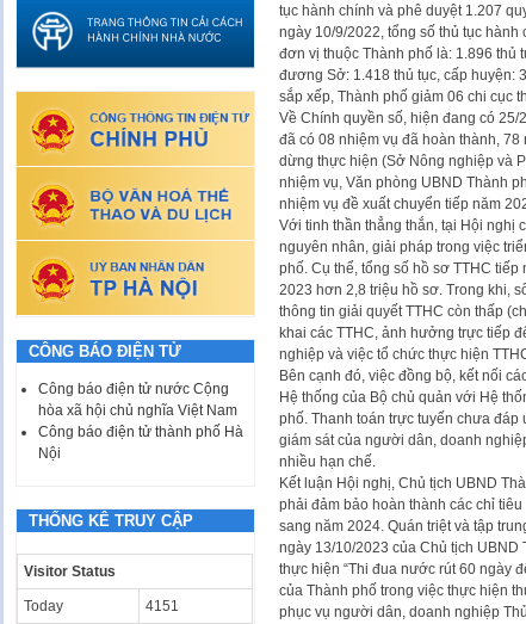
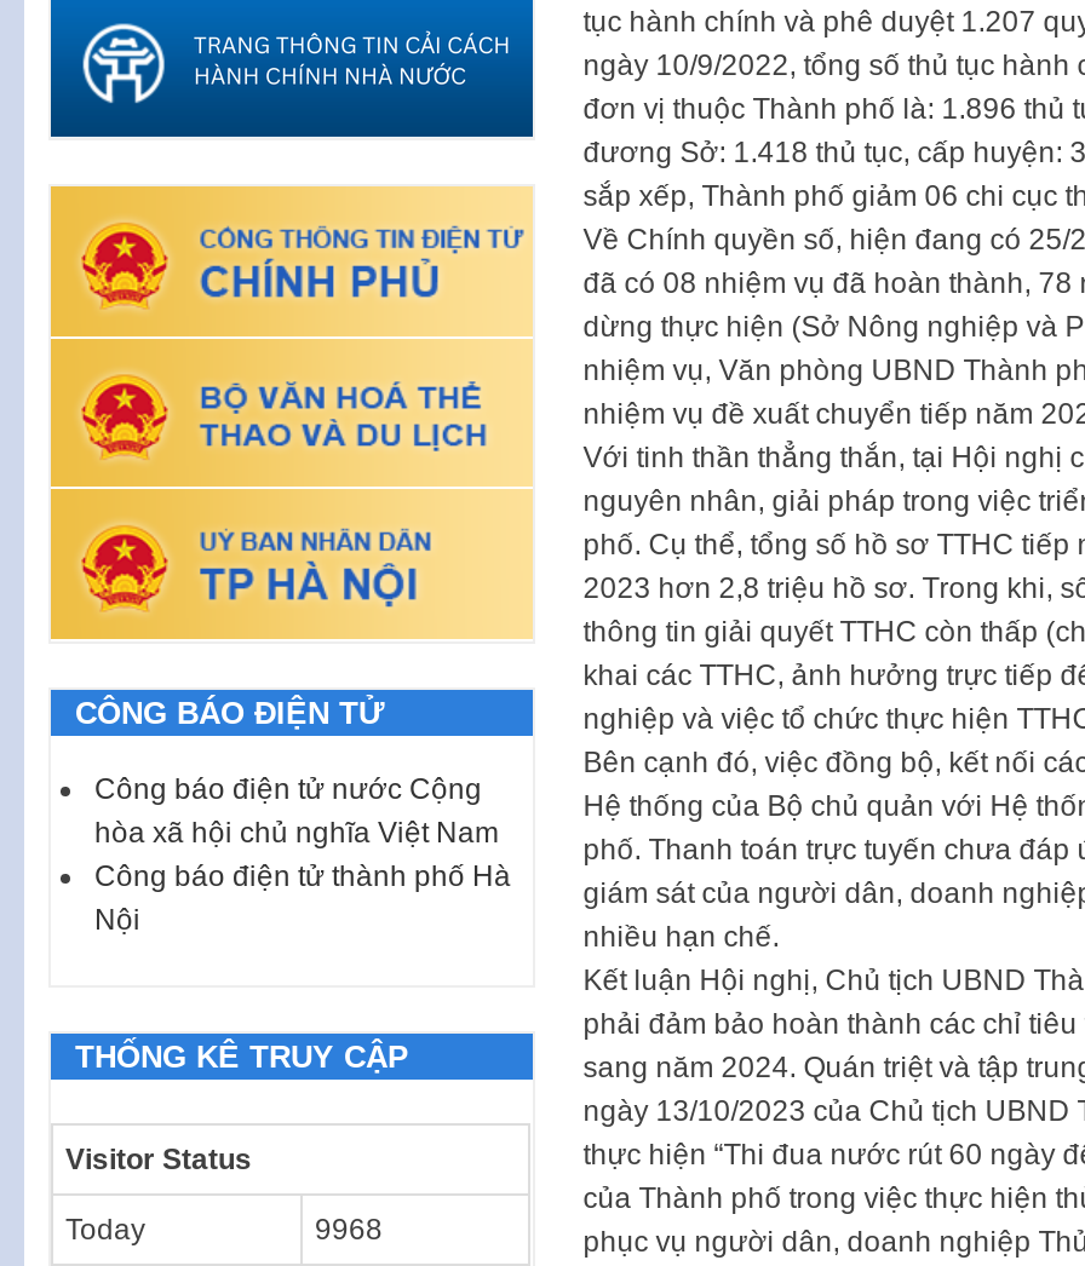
[146,598,179,614] 4151 -> [315,1213,383,1246] 9968

